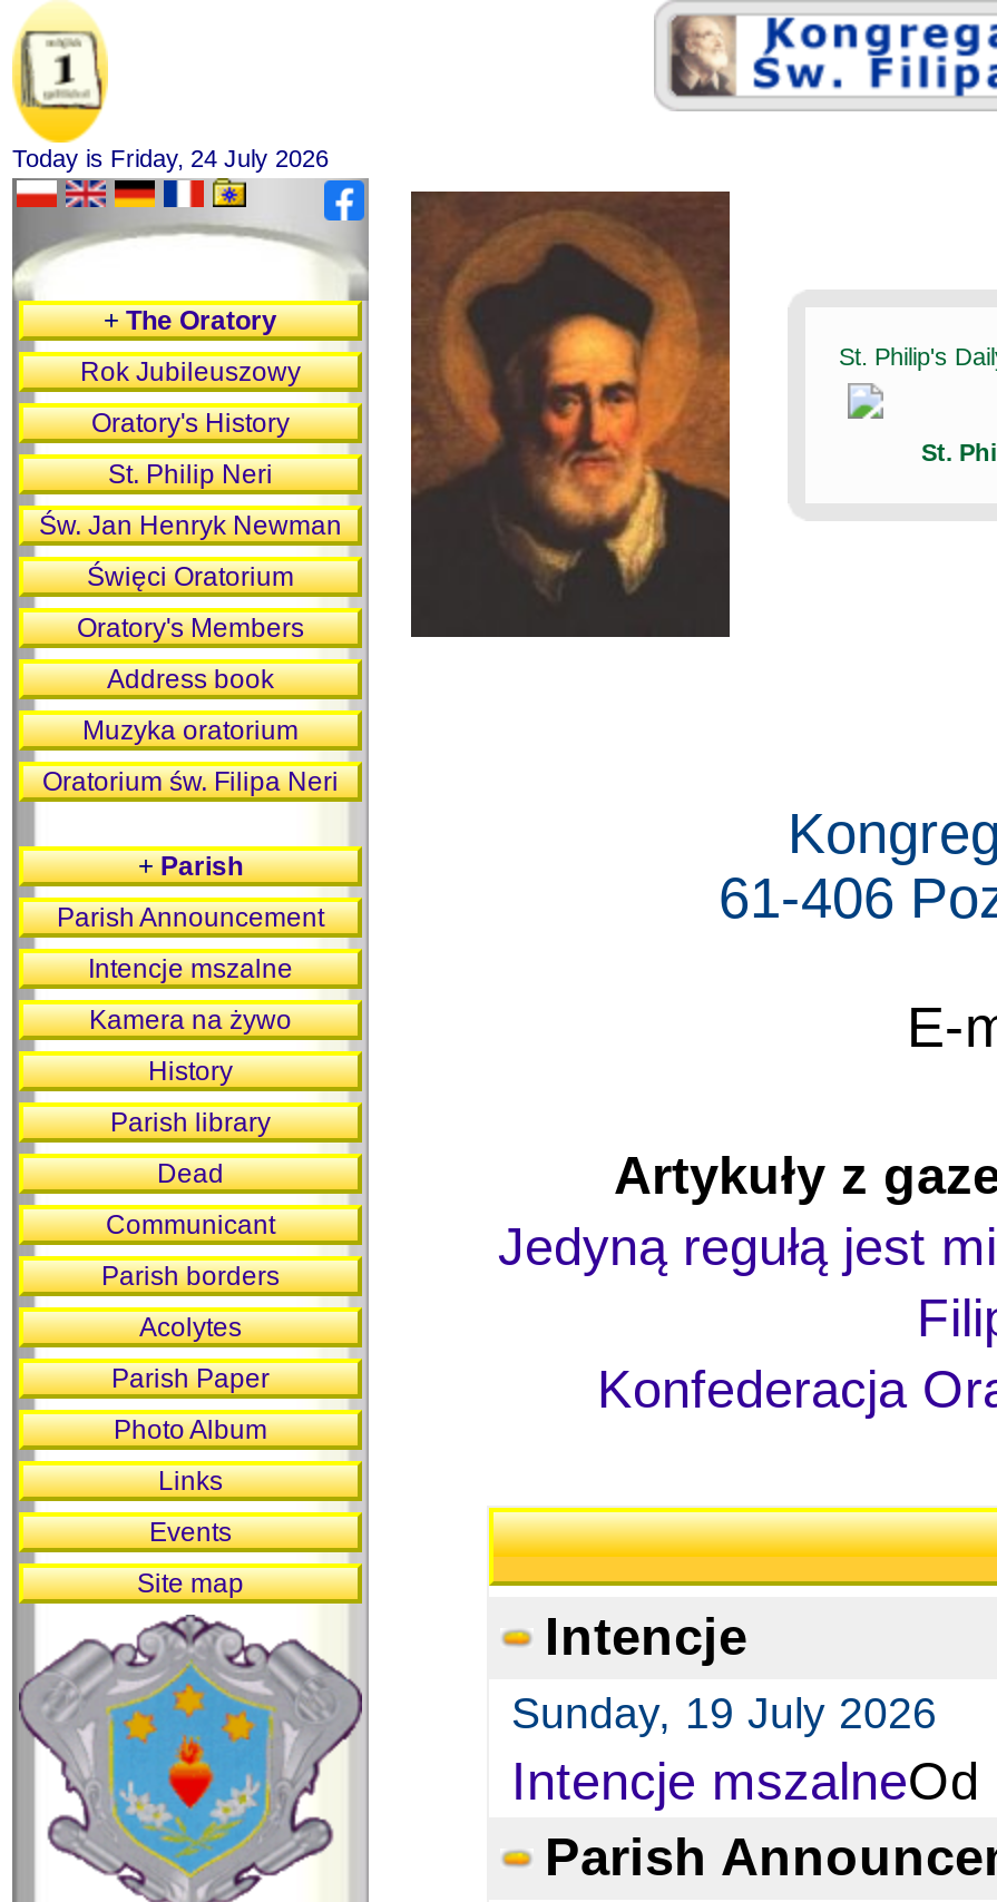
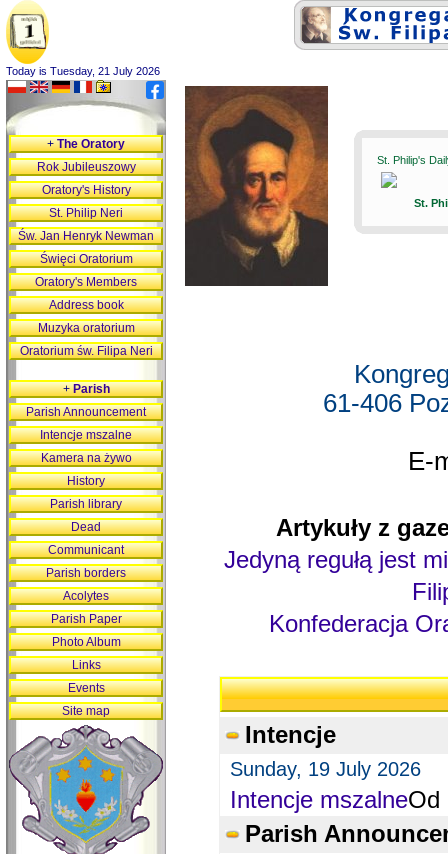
[12,145,329,171] Today is Friday, 24 July 2026 -> [6,65,160,77] Today is Tuesday, 21 July 2026

